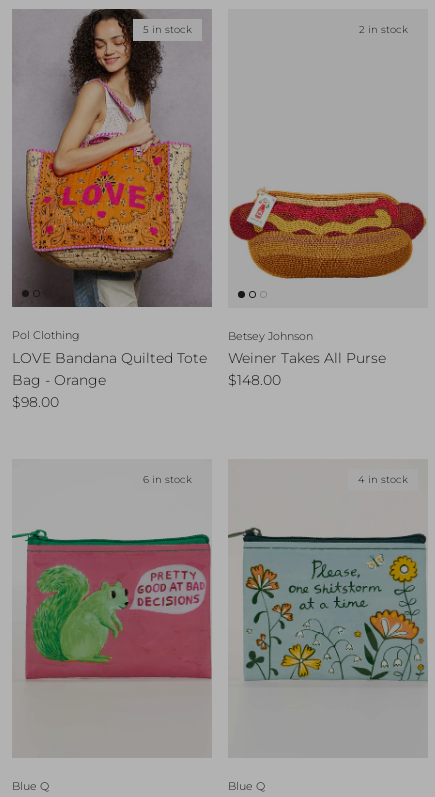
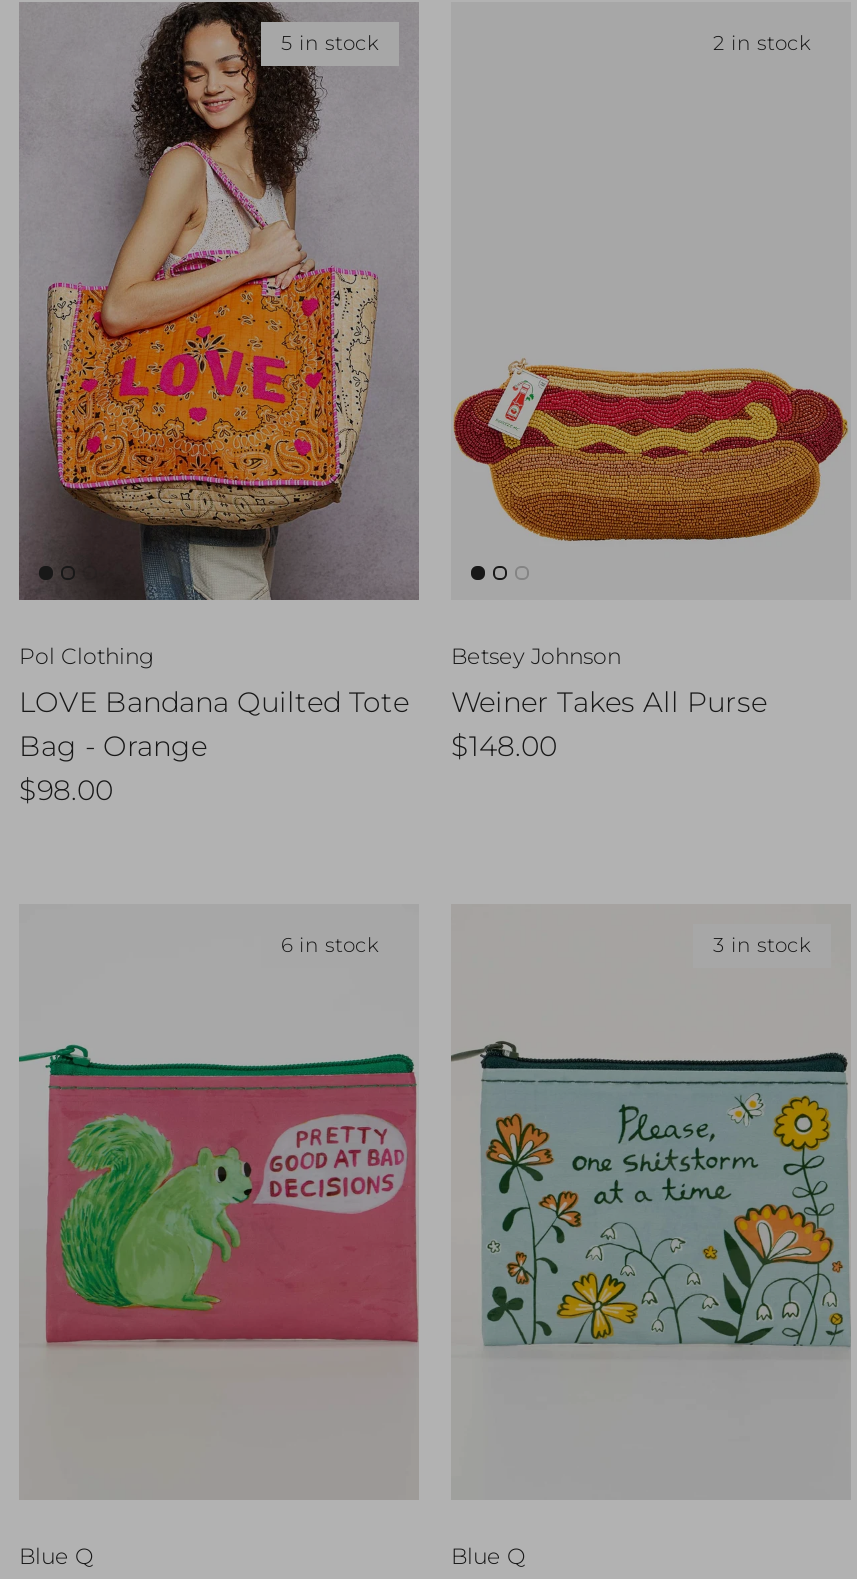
[358,473,408,486] 4 in stock -> [713,931,811,957] 3 in stock

